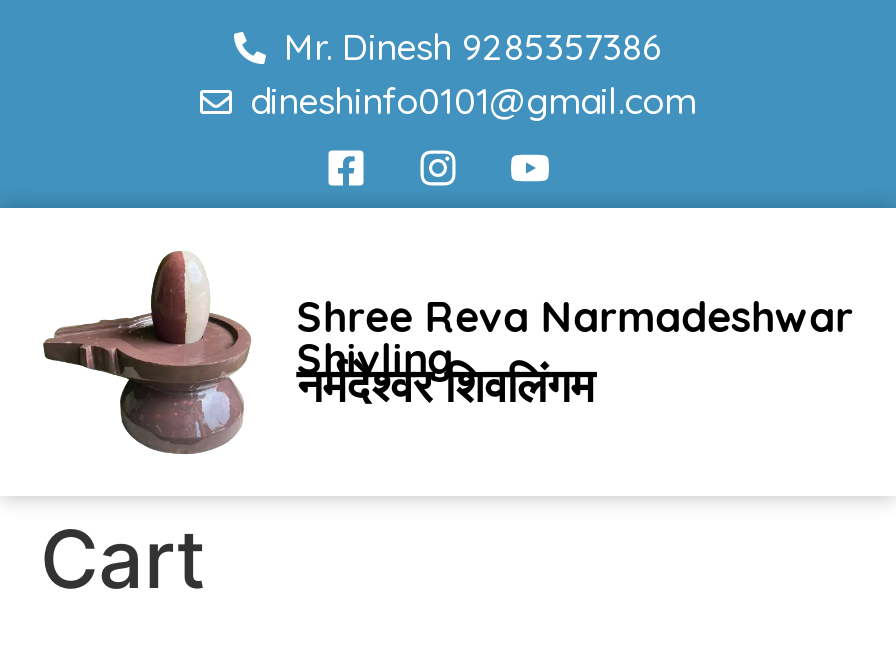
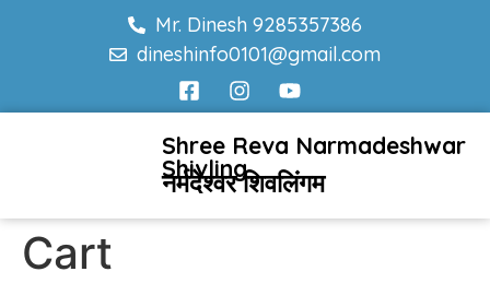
[42,250,252,454] [image] -> none

